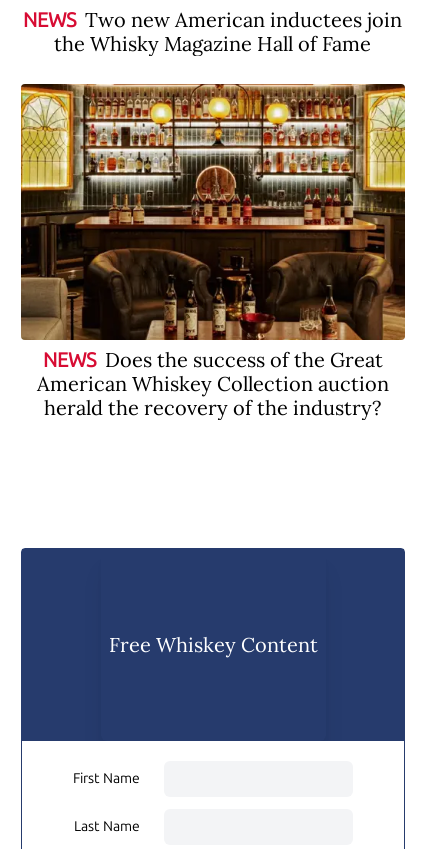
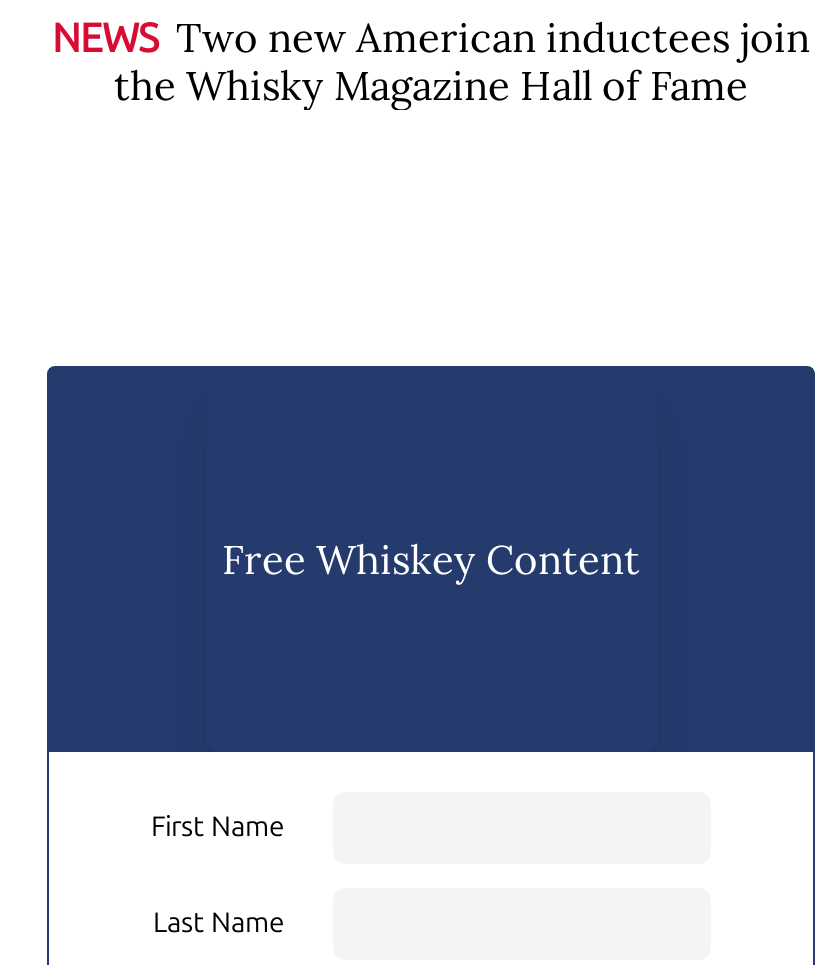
[20,83,406,420] [image] | NEWS Does the success of the Great | American Whiskey Collection auction | herald the recovery of the industry? -> none

